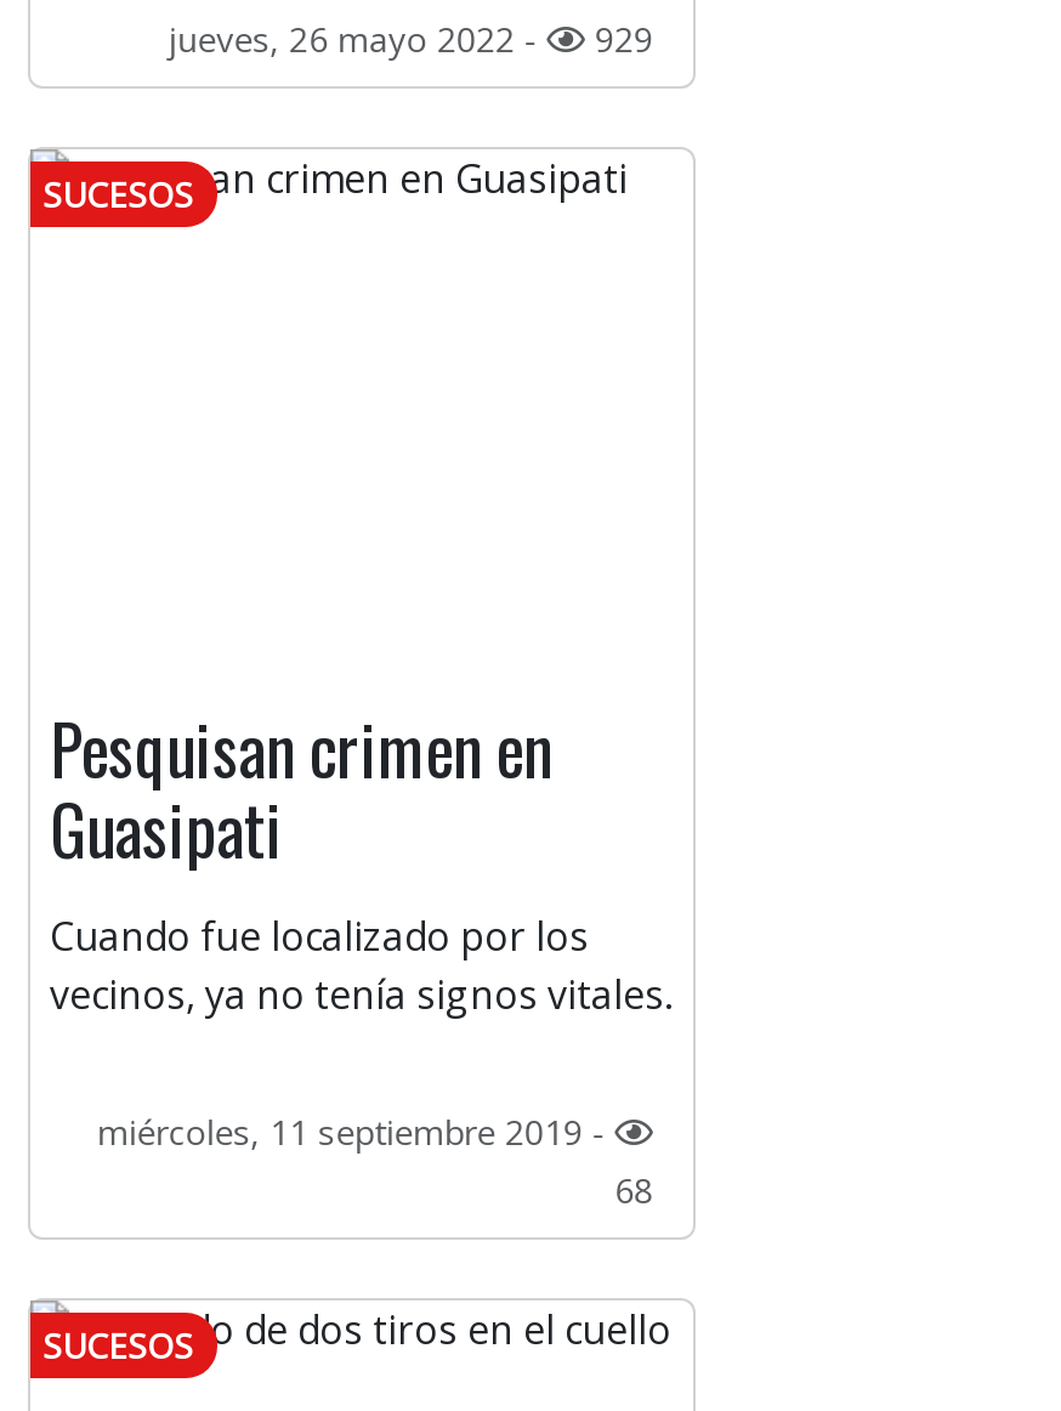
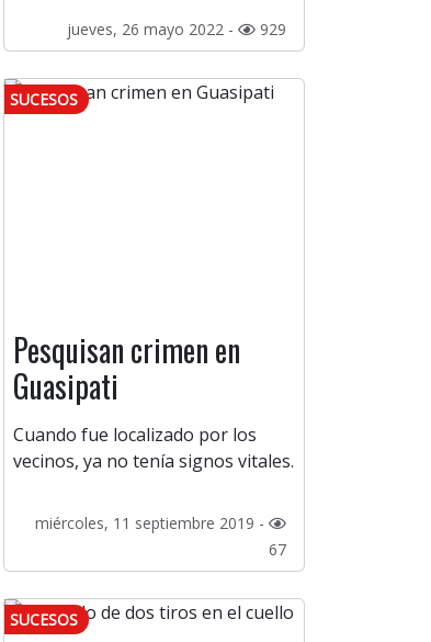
[615,1167,654,1213] 68 -> [268,539,286,560] 67

